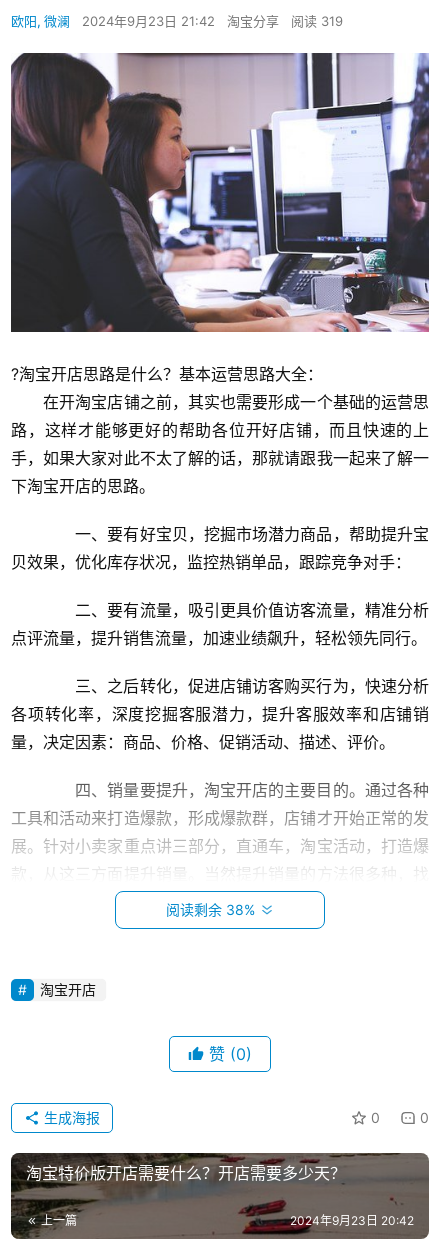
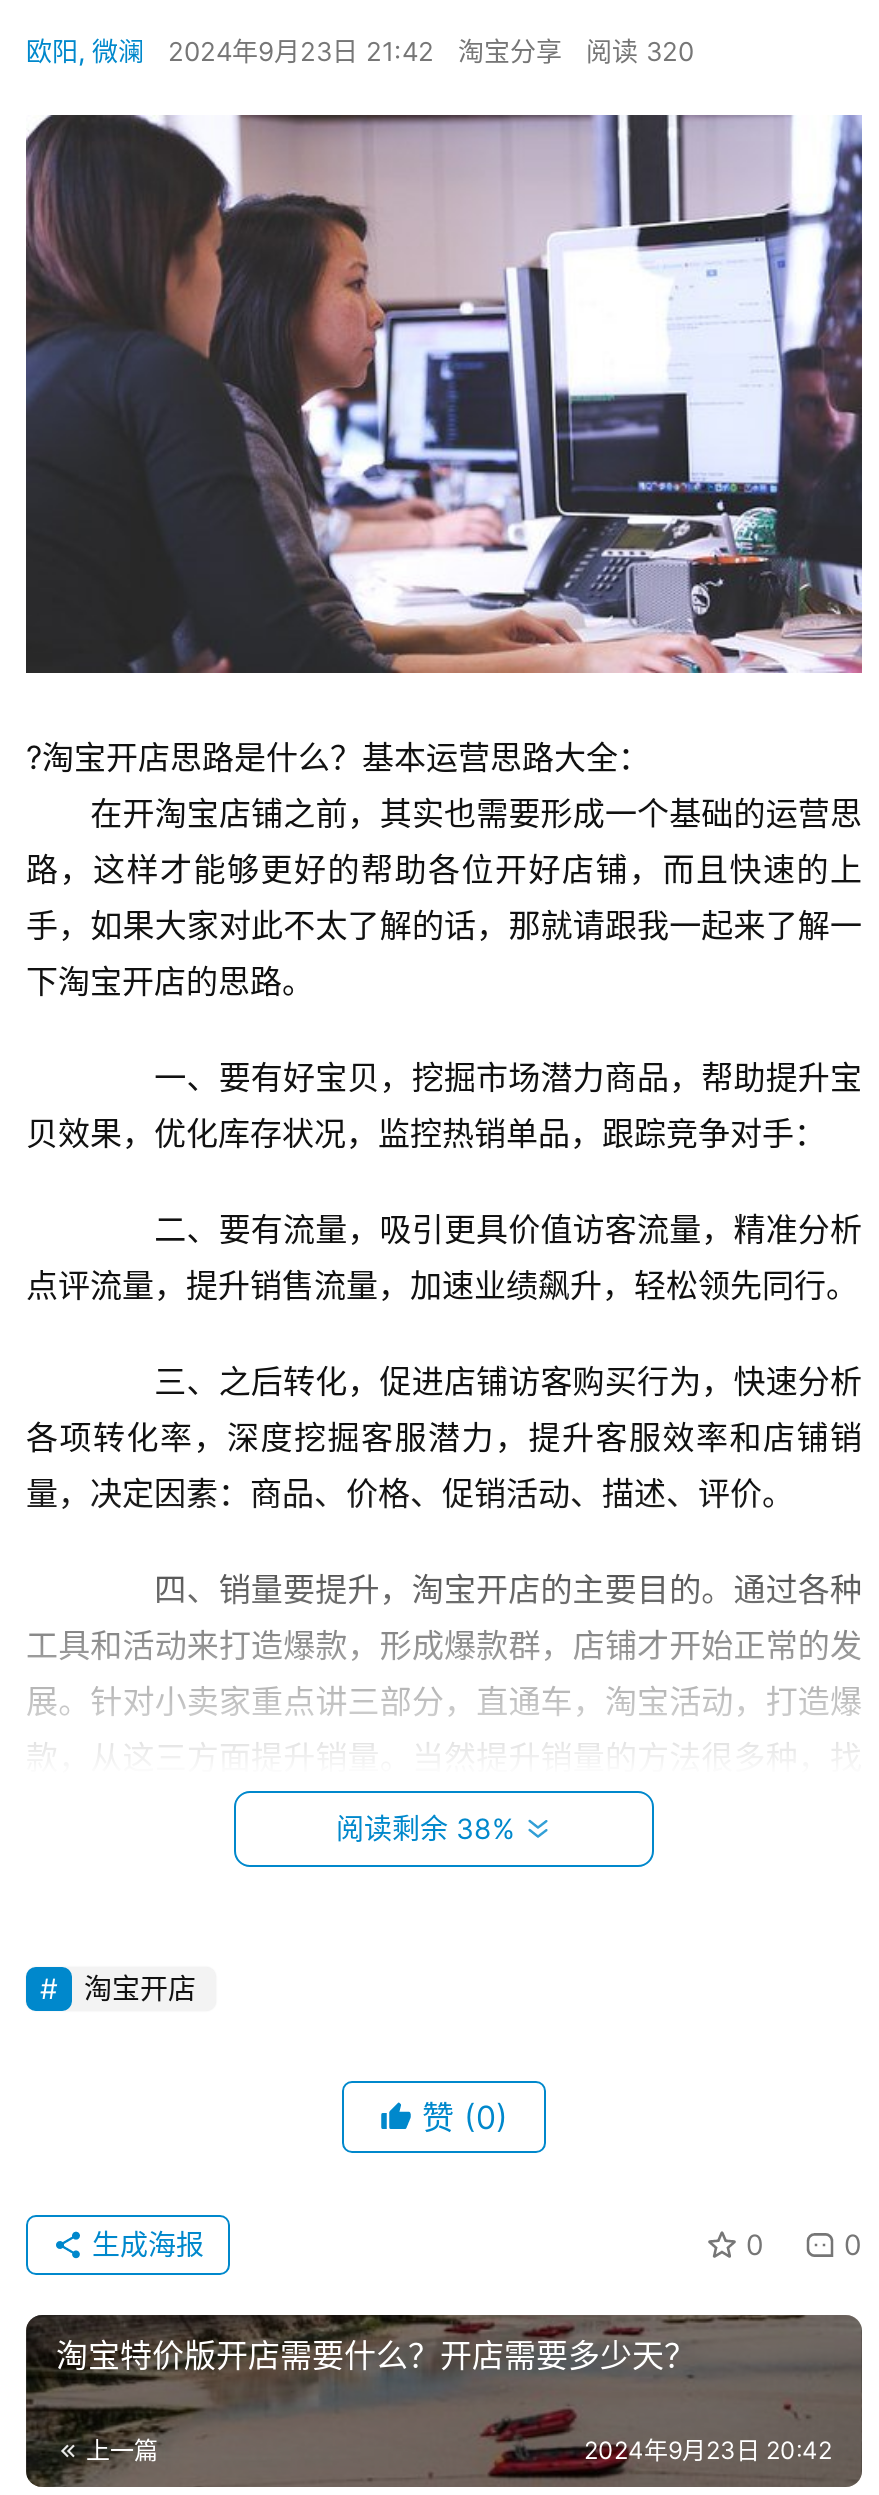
[291,13,343,29] 阅读 319 -> [586,35,694,67] 阅读 320

